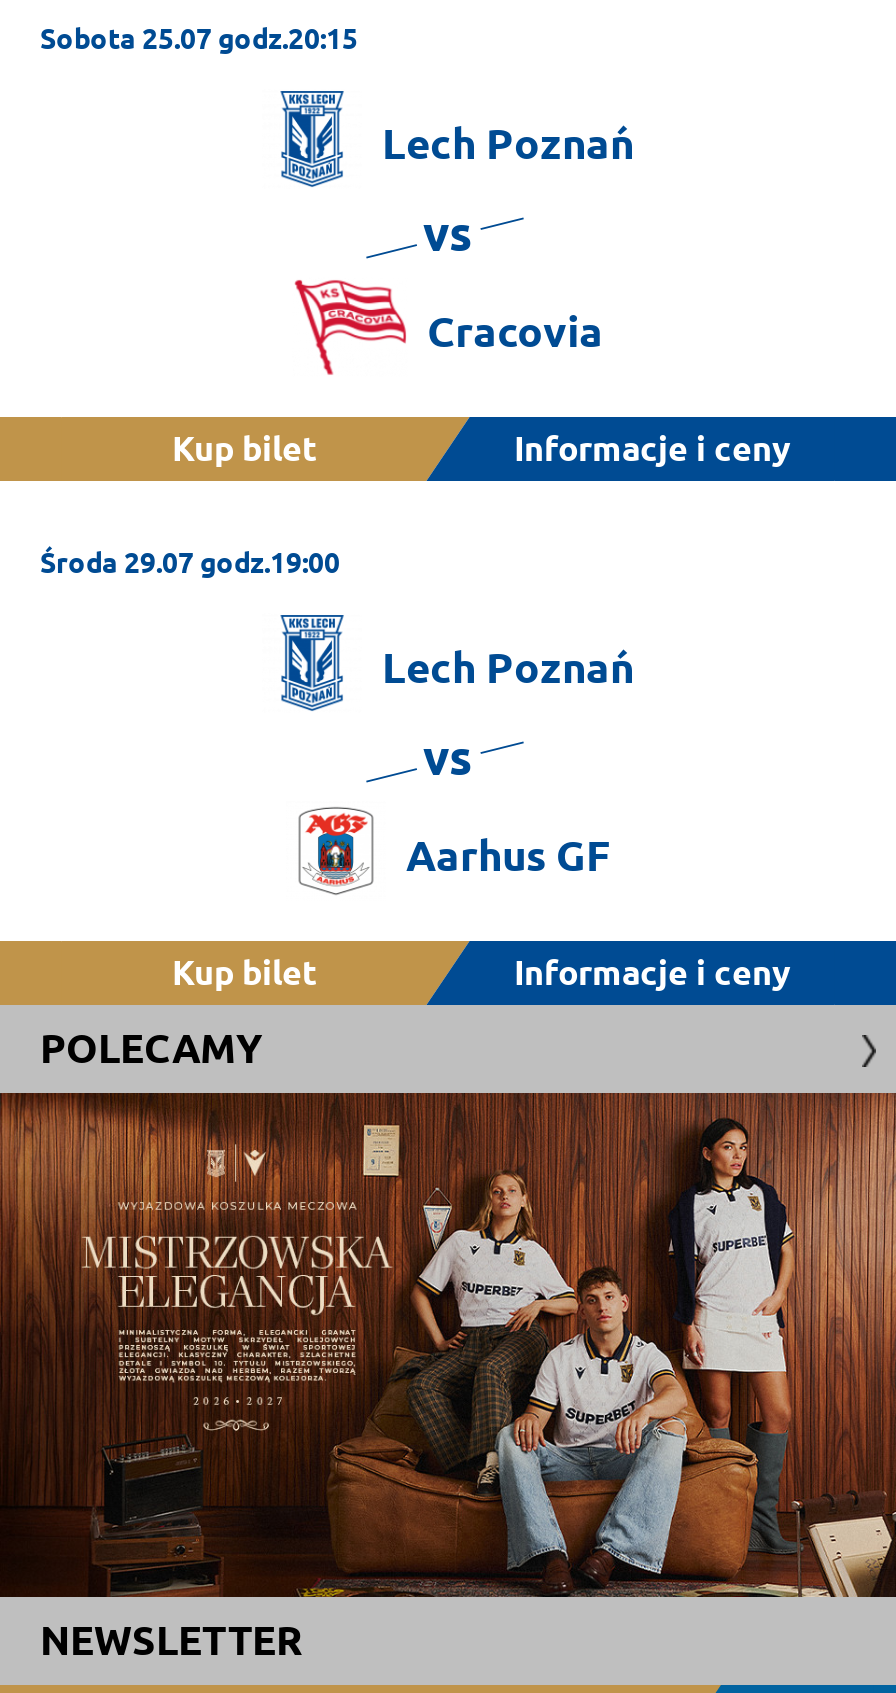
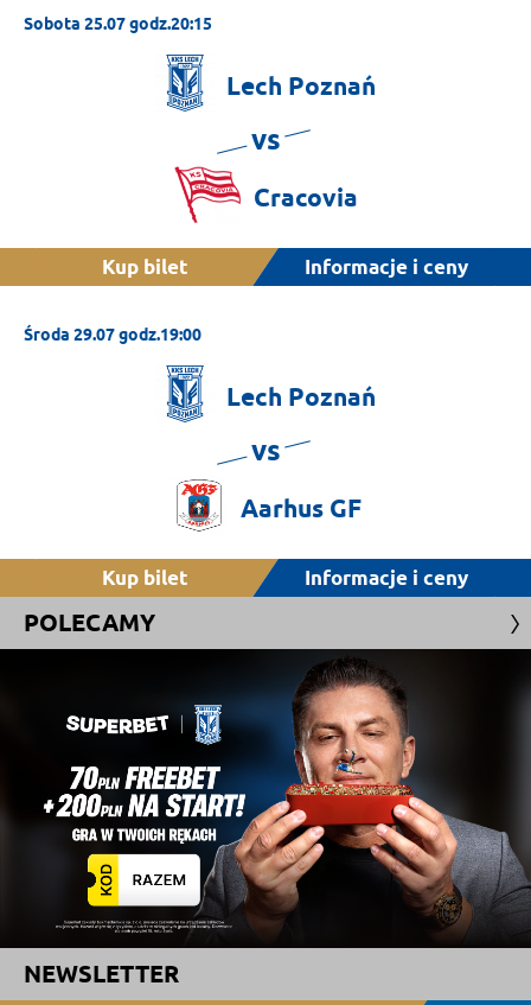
[6,1091,890,1599] [image] -> [4,648,527,949] [image]

